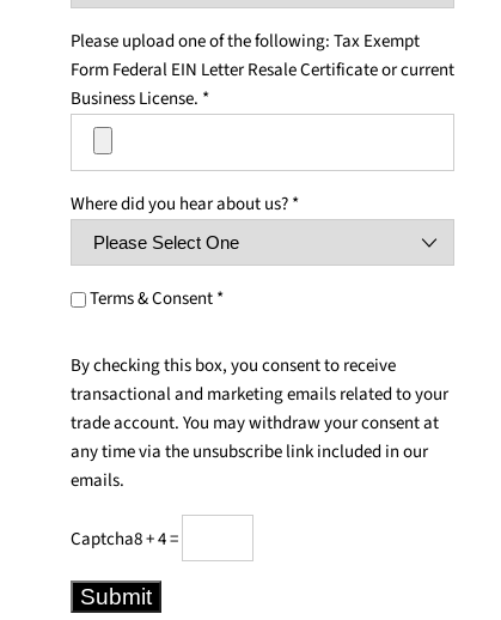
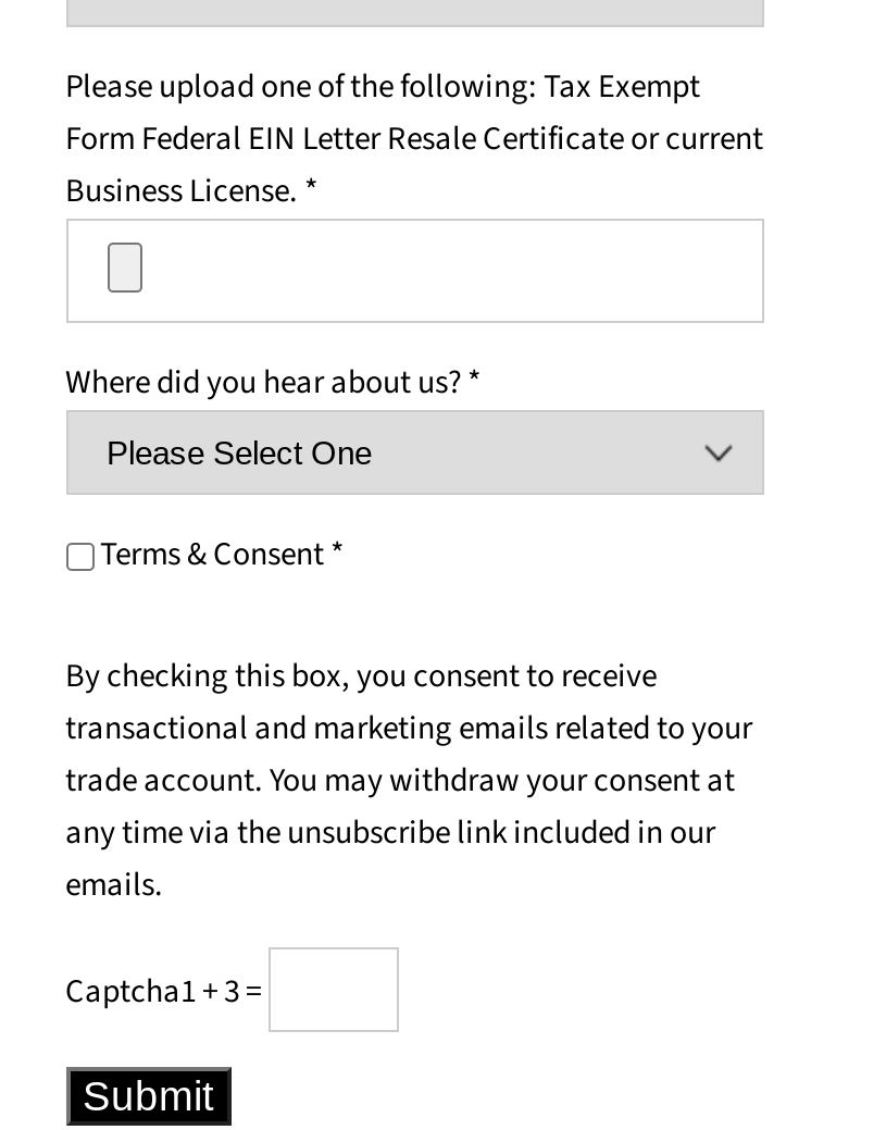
[70,527,181,552] Captcha8 +4 = -> [65,969,267,1015] Captcha1 +3 =

